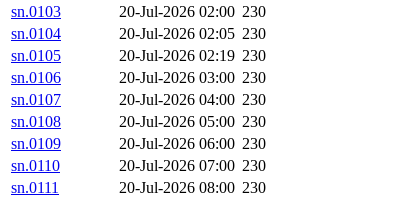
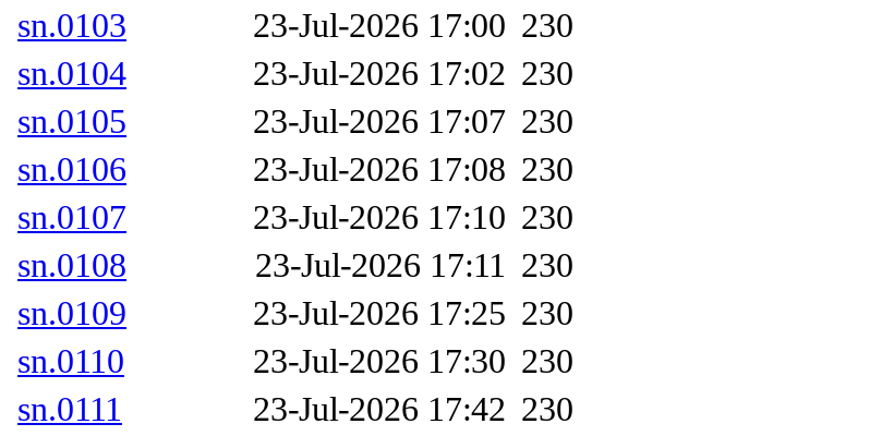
[119,3,266,20] 20-Jul-2026 02:00 230 -> [253,7,573,44] 23-Jul-2026 17:00 230
[119,25,266,42] 20-Jul-2026 02:05 230 -> [253,55,573,92] 23-Jul-2026 17:02 230
[119,47,266,64] 20-Jul-2026 02:19 230 -> [253,103,573,140] 23-Jul-2026 17:07 230
[119,69,266,86] 20-Jul-2026 03:00 230 -> [253,151,573,188] 23-Jul-2026 17:08 230
[119,91,266,108] 20-Jul-2026 04:00 230 -> [253,199,573,236] 23-Jul-2026 17:10 230
[119,113,266,130] 20-Jul-2026 05:00 230 -> [255,247,573,284] 23-Jul-2026 17:11 230
[119,135,266,152] 20-Jul-2026 06:00 230 -> [253,295,573,332] 23-Jul-2026 17:25 230
[119,157,266,174] 20-Jul-2026 07:00 230 -> [253,343,573,380] 23-Jul-2026 17:30 230
[119,179,266,196] 20-Jul-2026 08:00 230 -> [253,391,573,428] 23-Jul-2026 17:42 230

